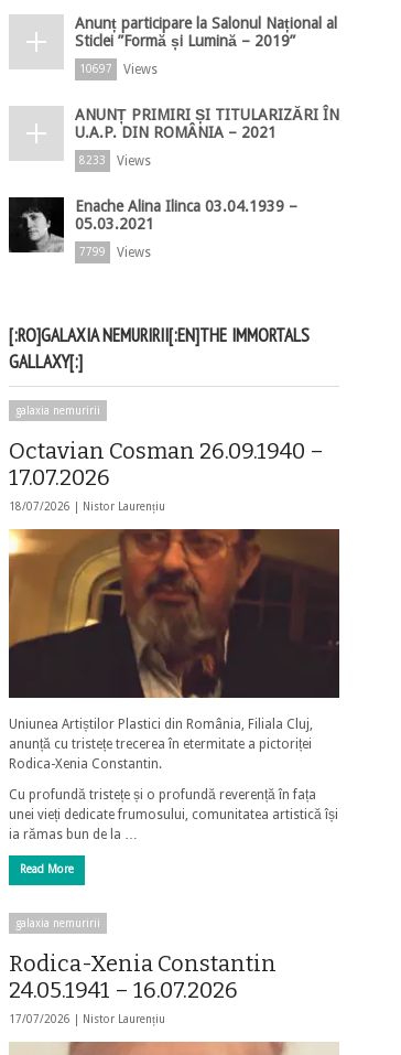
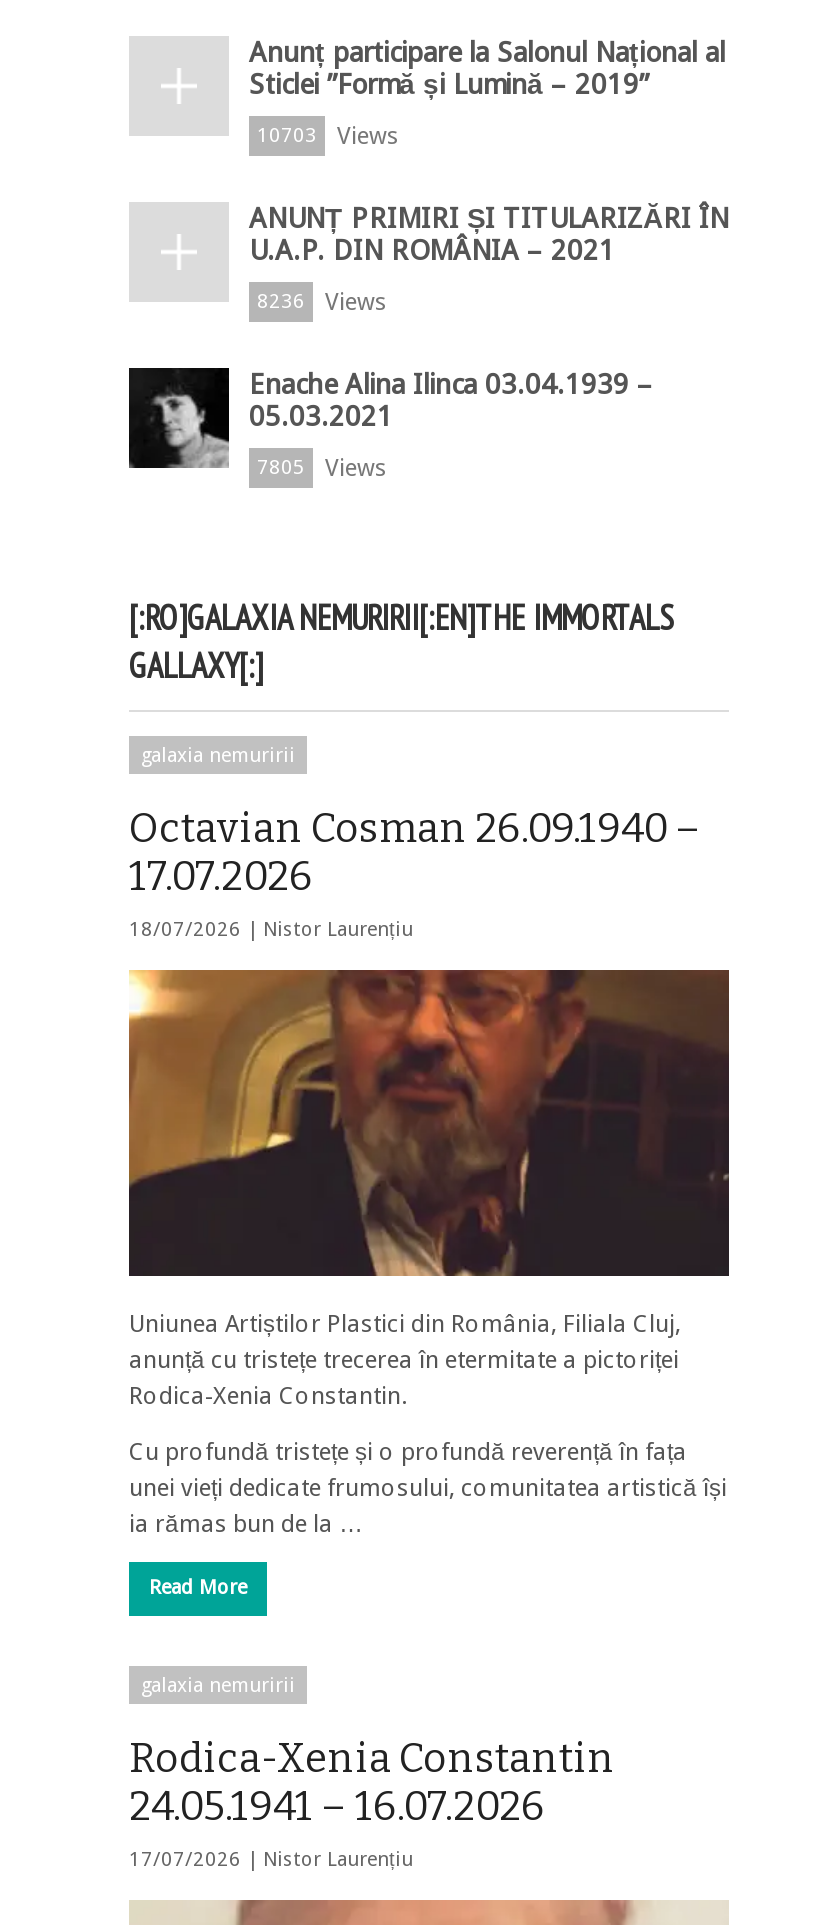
[79,62,158,77] 10697 Views -> [257,122,399,150] 10703 Views
[79,153,151,168] 8233 Views -> [257,288,387,316] 8236 Views
[79,245,151,260] 7799 Views -> [257,454,387,482] 7805 Views

